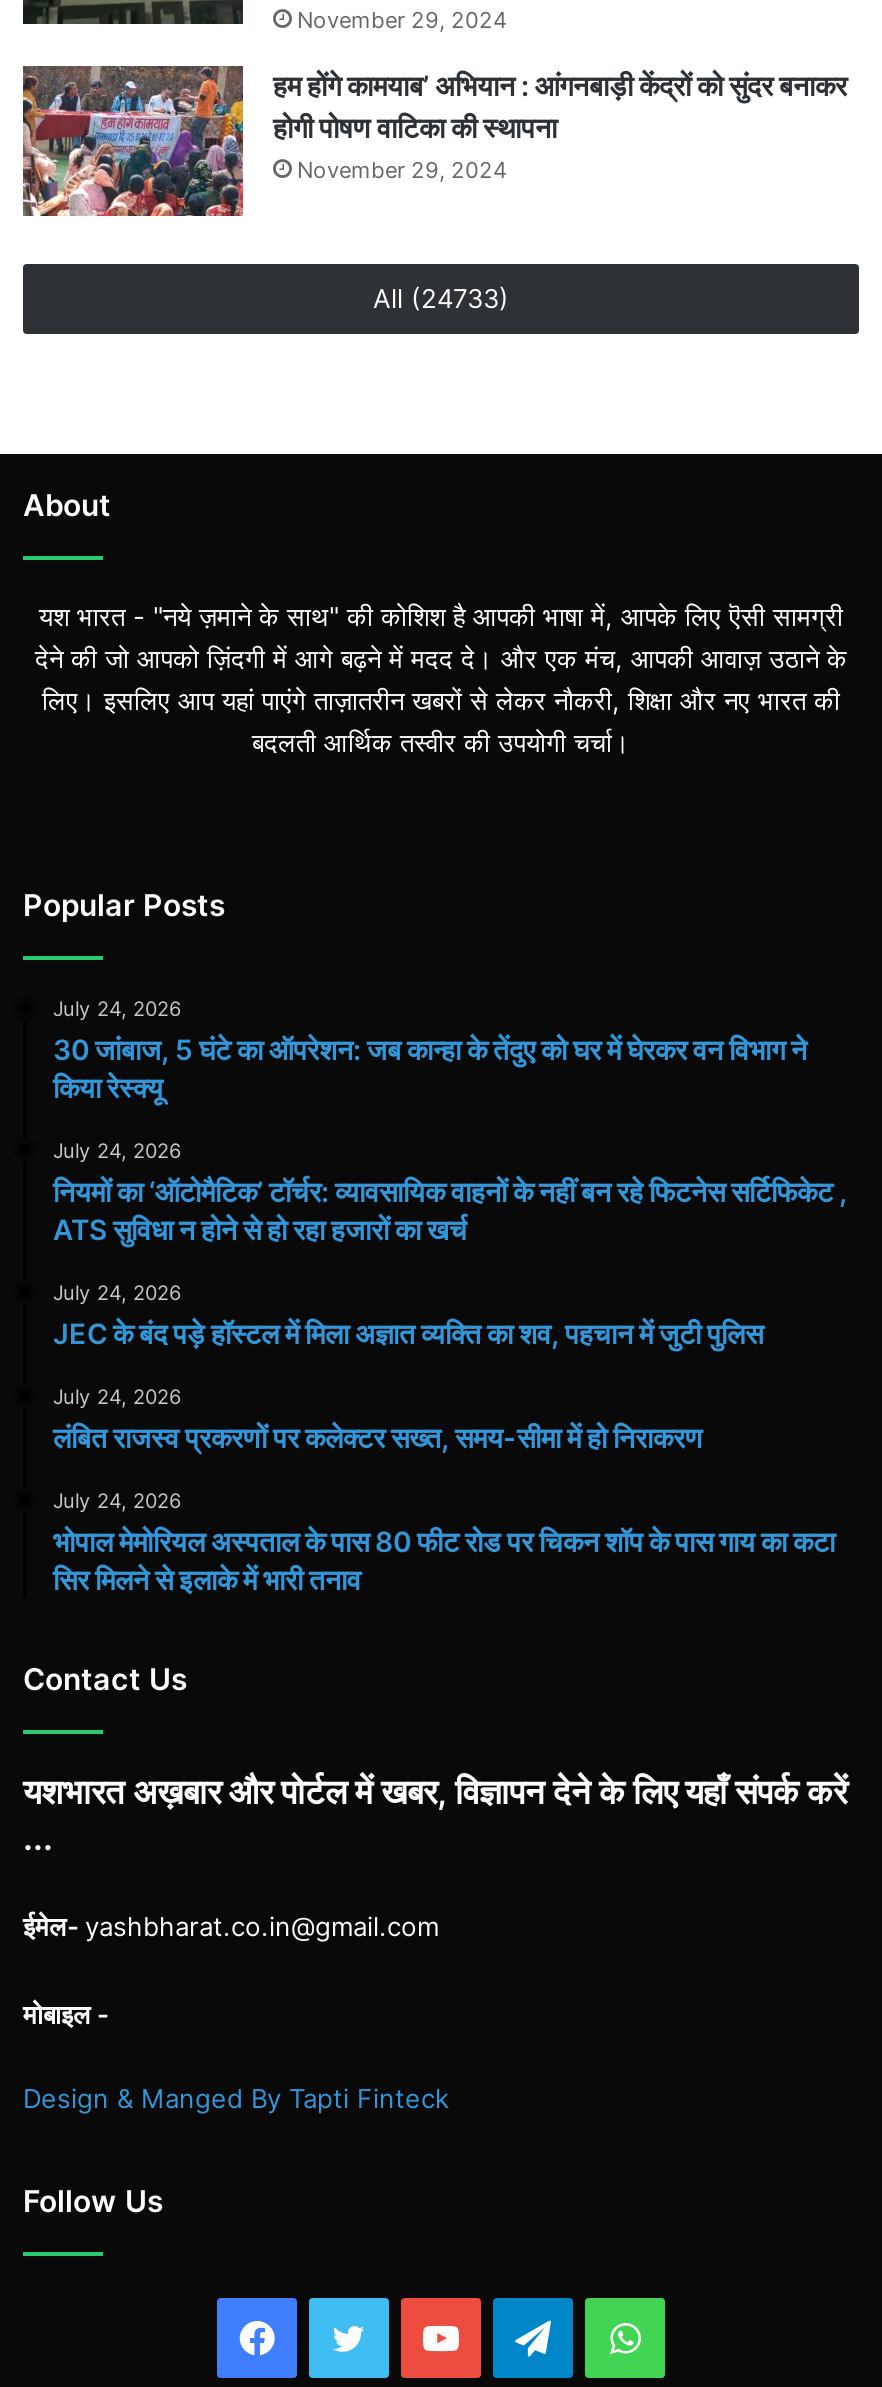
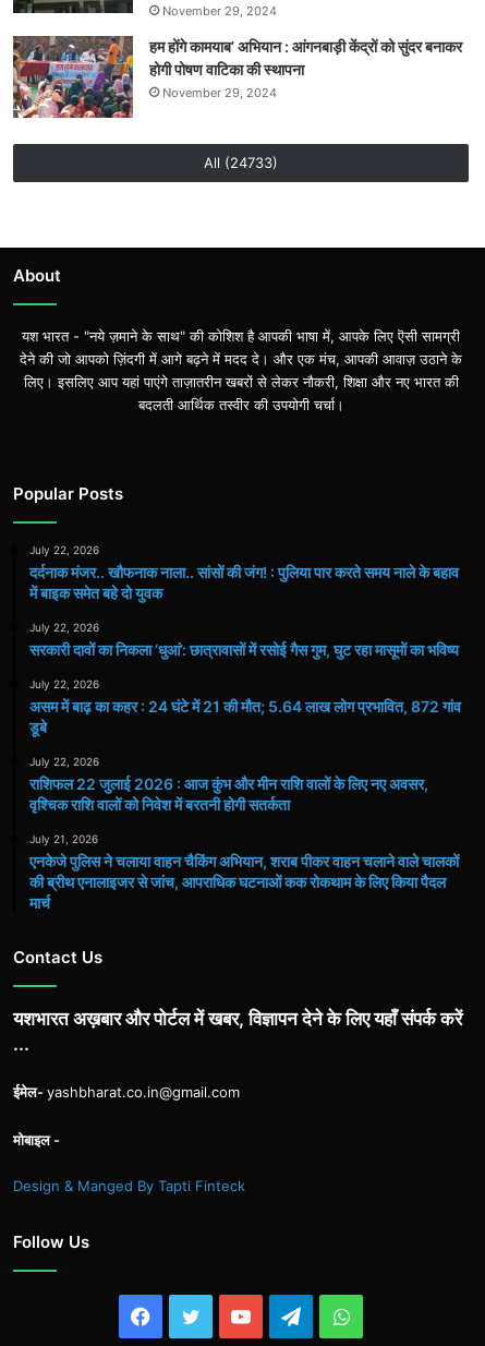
[53,997,807,1105] July 24, 2026 | 30 जांबाज, 5 घंटे का ऑपरेशन: जब कान्हा के तेंदुए को घर में घेरकर वन विभाग ने | किया रेस्क्यू -> [29,544,459,602] July 22, 2026 | दर्दनाक मंजर.. खौफनाक नाला.. सांसों की जंग! : पुलिया पार करते समय नाले के बहाव | में बाइक समेत बहे दो युवक
[53,1139,847,1247] July 24, 2026 | नियमों का ‘ऑटोमैटिक’ टॉर्चर: व्यावसायिक वाहनों के नहीं बन रहे फिटनेस सर्टिफिकेट , | ATS सुविधा न होने से हो रहा हजारों का खर्च -> [29,621,459,659] July 22, 2026 | सरकारी दावों का निकला ‘धुआं’: छात्रावासों में रसोई गैस गुम, घुट रहा मासूमों का भविष्य
[53,1281,763,1351] July 24, 2026 | JEC के बंद पड़े हॉस्टल में मिला अज्ञात व्यक्ति का शव, पहचान में जुटी पुलिस -> [29,678,461,737] July 22, 2026 | असम में बाढ़ का कहर : 24 घंटे में 21 की मौत; 5.64 लाख लोग प्रभावित, 872 गांव | डूबे
[53,1385,703,1455] July 24, 2026 | लंबित राजस्व प्रकरणों पर कलेक्टर सख्त, समय-सीमा में हो निराकरण -> [29,755,428,814] July 22, 2026 | राशिफल 22 जुलाई 2026 : आज कुंभ और मीन राशि वालों के लिए नए अवसर, | वृश्चिक राशि वालों को निवेश में बरतनी होगी सतर्कता
[53,1489,835,1597] July 24, 2026 | भोपाल मेमोरियल अस्पताल के पास 80 फीट रोड पर चिकन शॉप के पास गाय का कटा | सिर मिलने से इलाके में भारी तनाव -> [29,833,459,912] July 21, 2026 | एनकेजे पुलिस ने चलाया वाहन चैकिंग अभियान, शराब पीकर वाहन चलाने वाले चालकों | की ब्रीथ एनालाइजर से जांच, आपराधिक घटनाओं कक रोकथाम के लिए किया पैदल | मार्च

